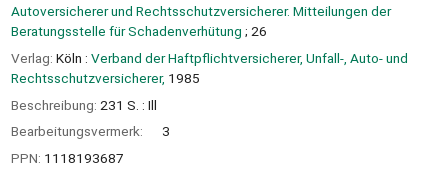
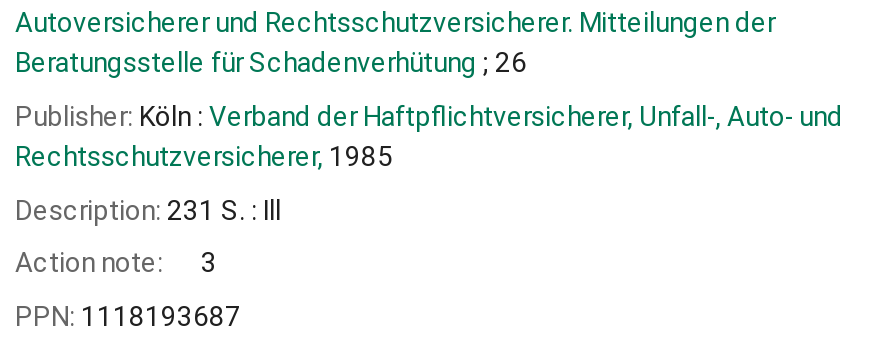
[11,50,408,66] Verlag: Köln : Verband der Haftpflichtversicherer, Unfall-, Auto- und -> [15,99,843,131] Publisher: Köln : Verband der Haftpflichtversicherer, Unfall-, Auto- und
[11,96,157,112] Beschreibung: 231 S. : Ill -> [15,193,281,225] Description: 231 S. : Ill
[11,123,146,139] Bearbeitungsvermerk: -> [15,247,169,279] Action note:

